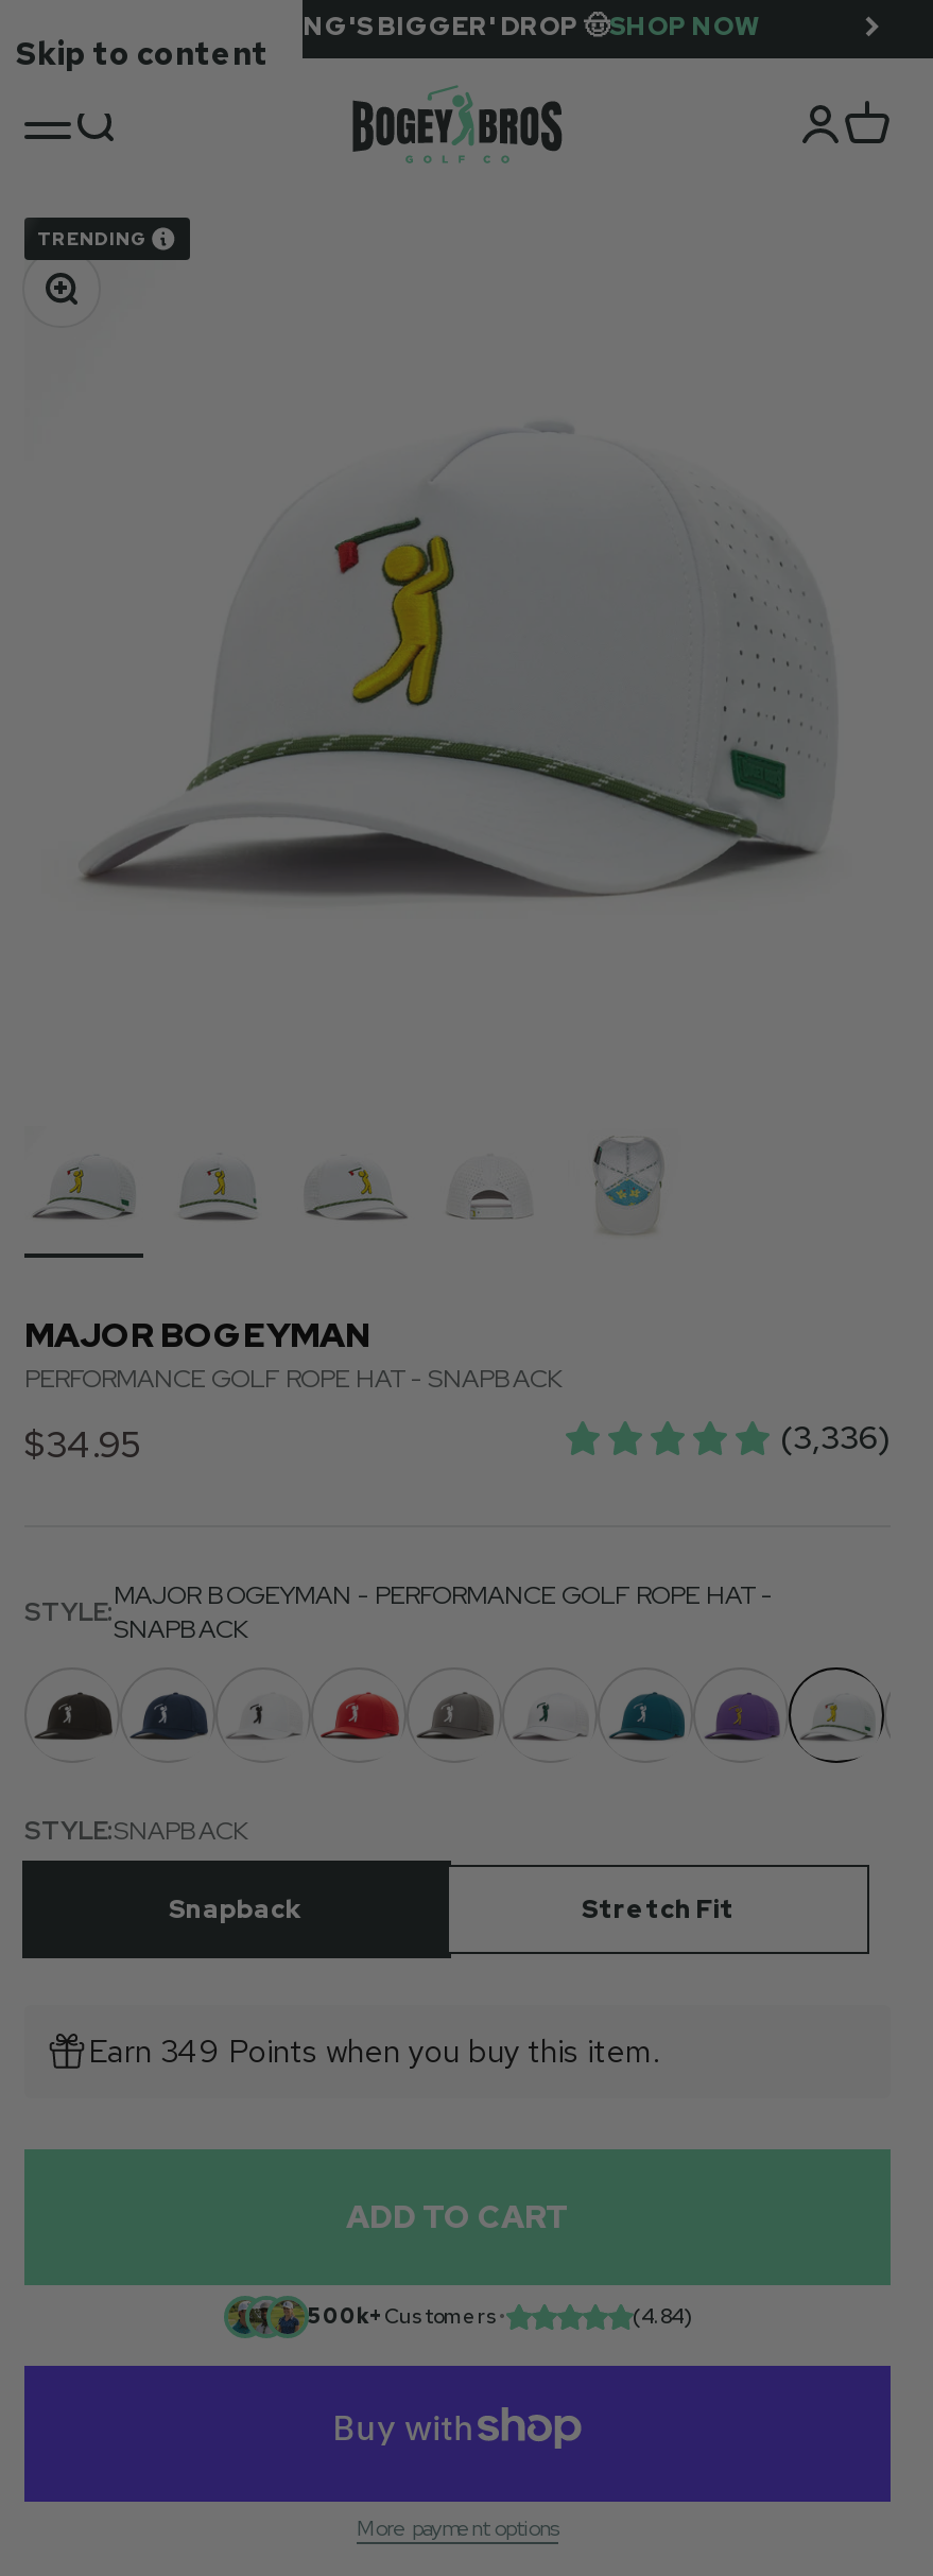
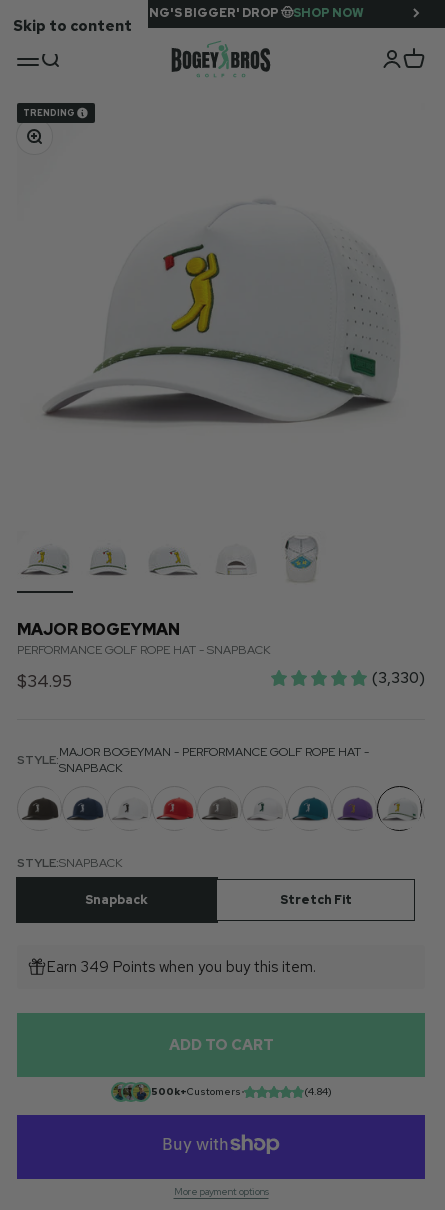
[780,1417,891,1459] (3,336) -> [372,668,425,688] (3,330)

